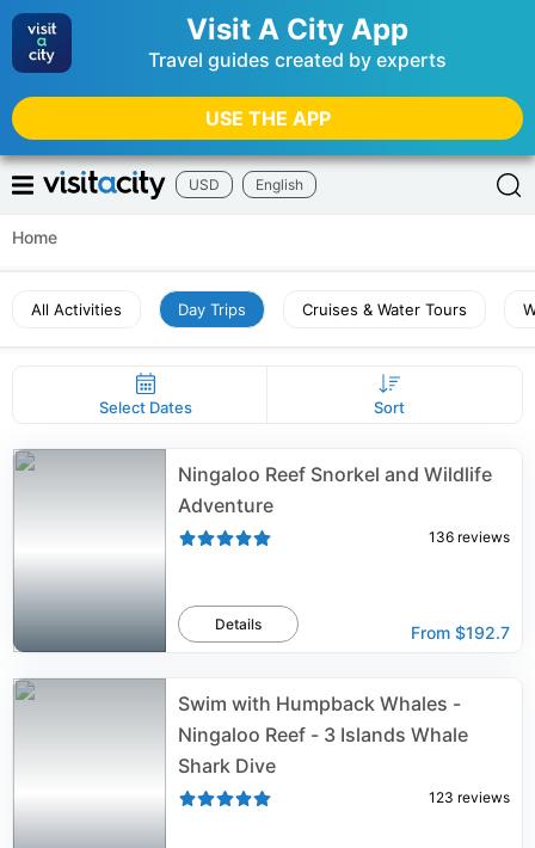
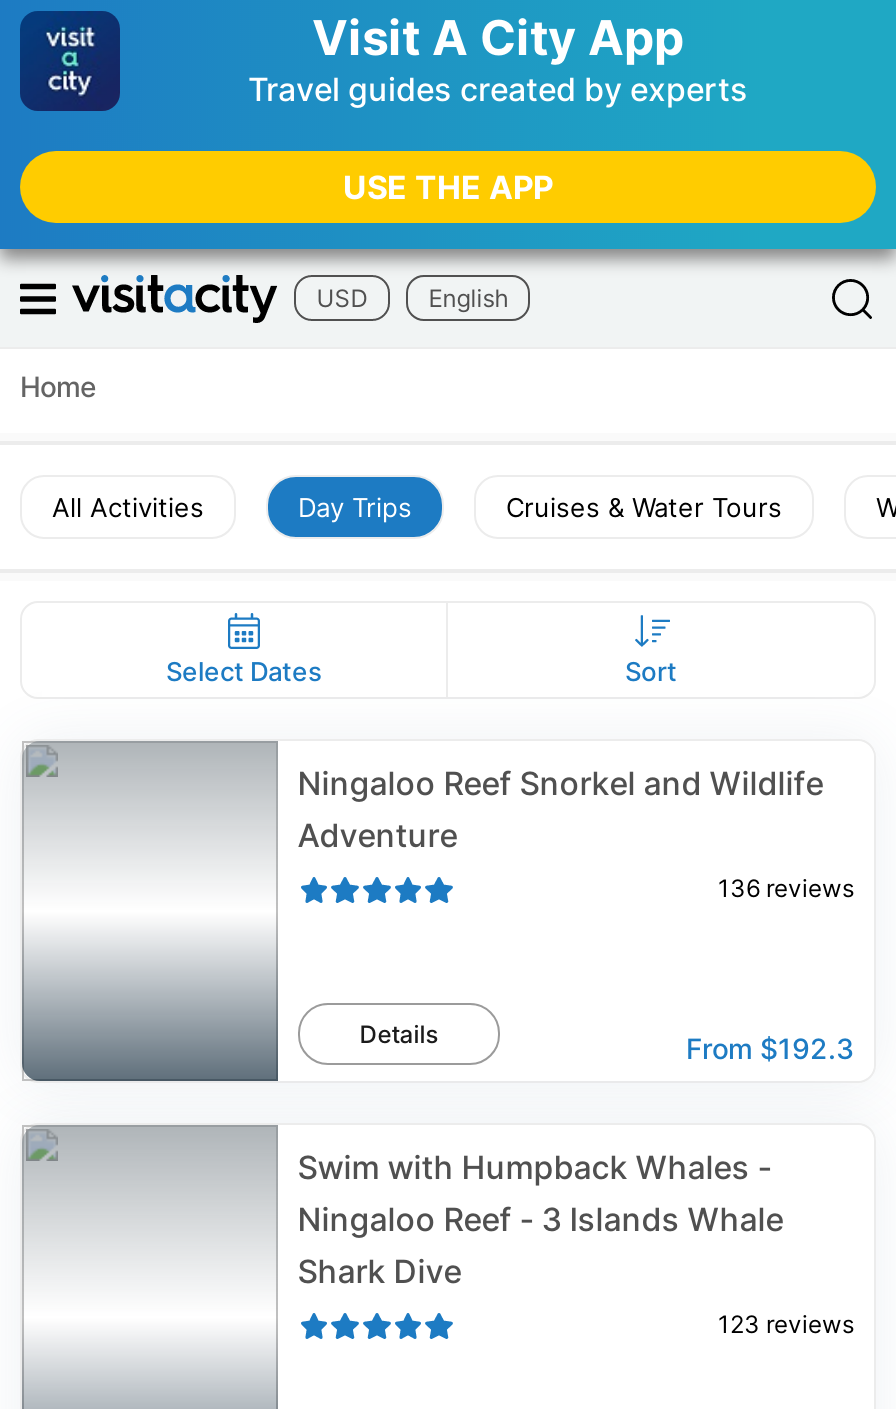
[411,622,510,643] From $192.7 -> [686,1031,854,1065] From $192.3

